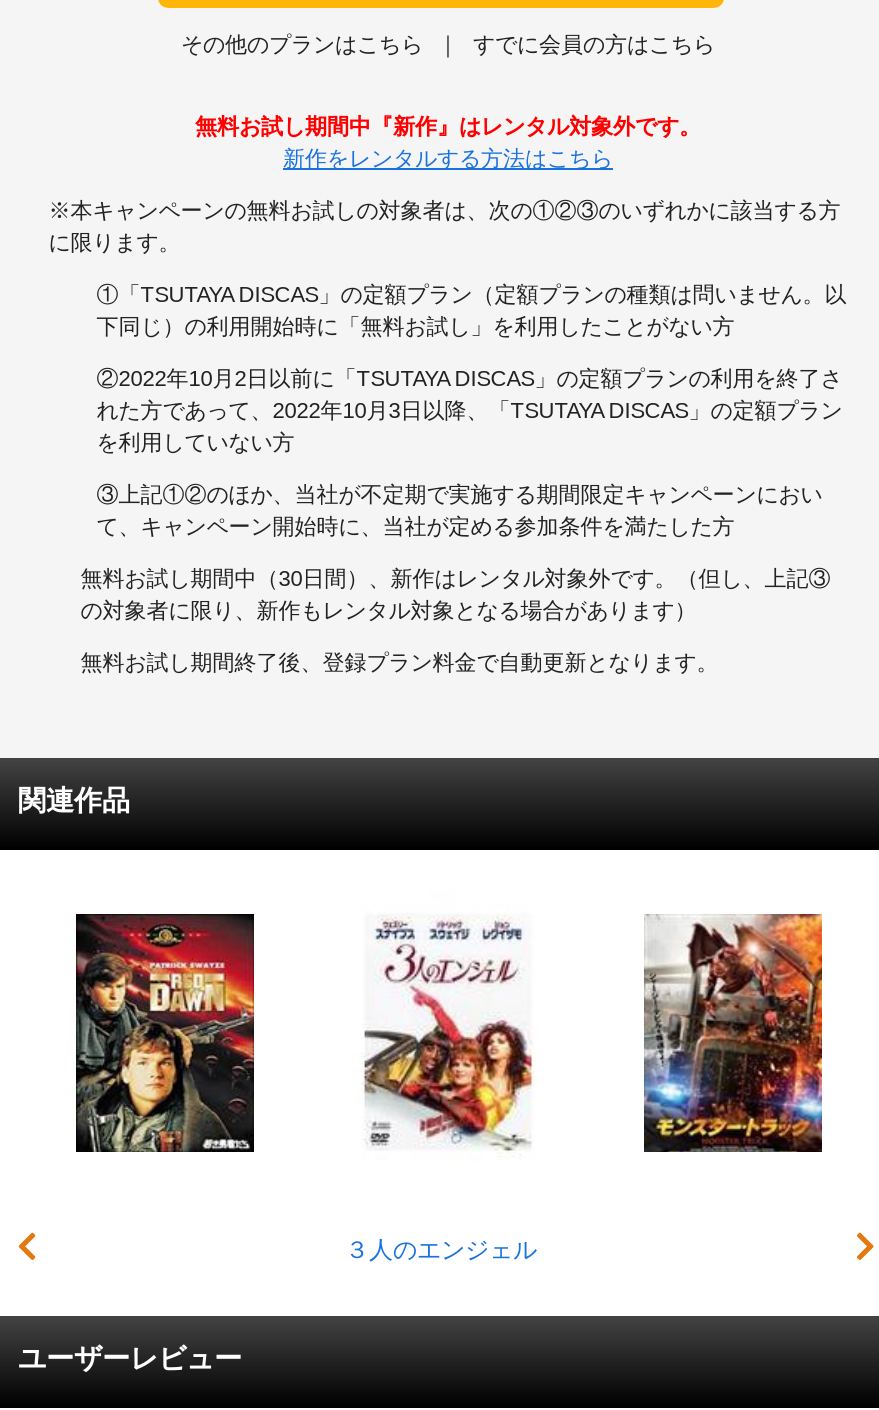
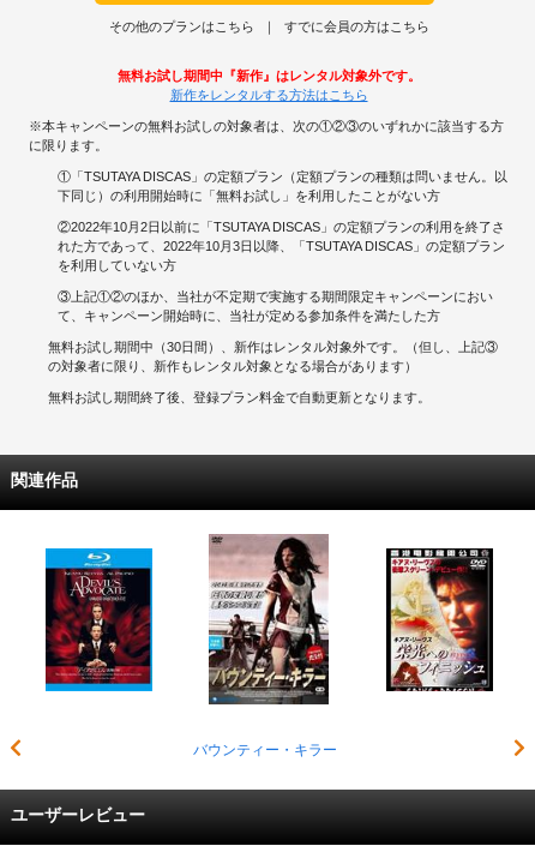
[345,890,548,1263] [image] | ３人のエンジェル -> [193,533,336,758] [image] | バウンティー・キラー
[74,912,256,1154] [image] -> [44,547,154,692] [image]
[642,912,824,1152] [image] -> [385,547,494,691] [image]

